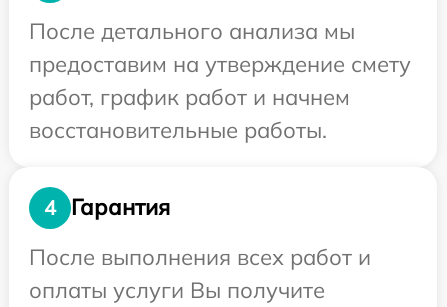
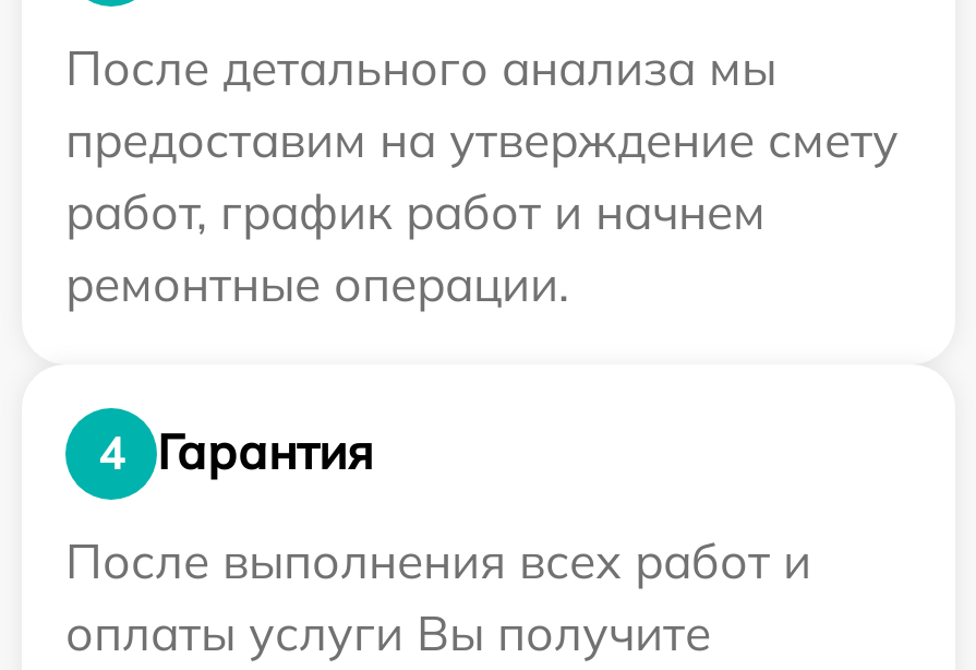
[29,116,327,144] восстановительные работы. -> [65,253,569,314] ремонтные операции.

